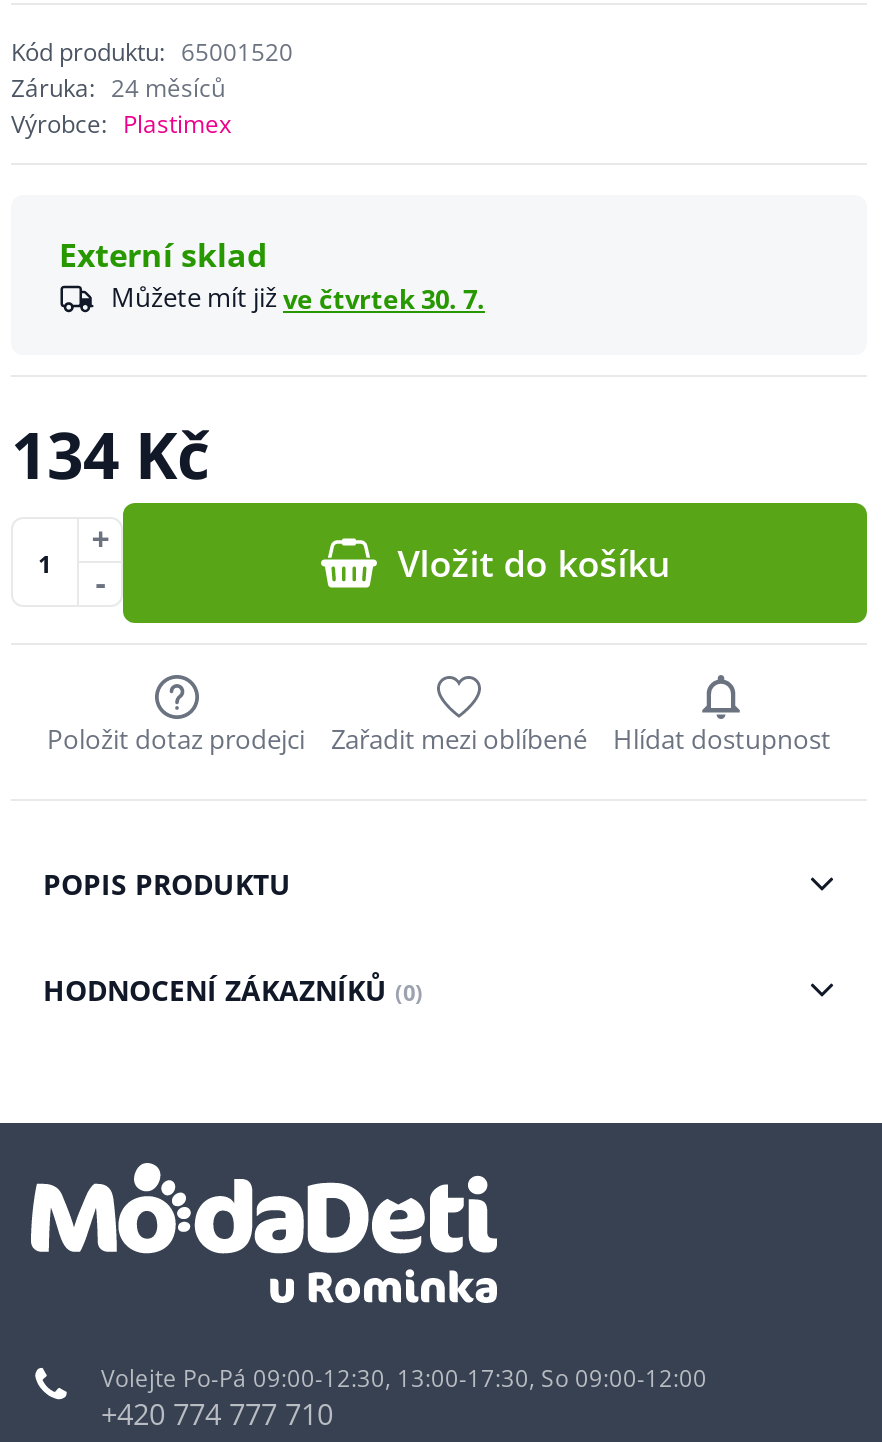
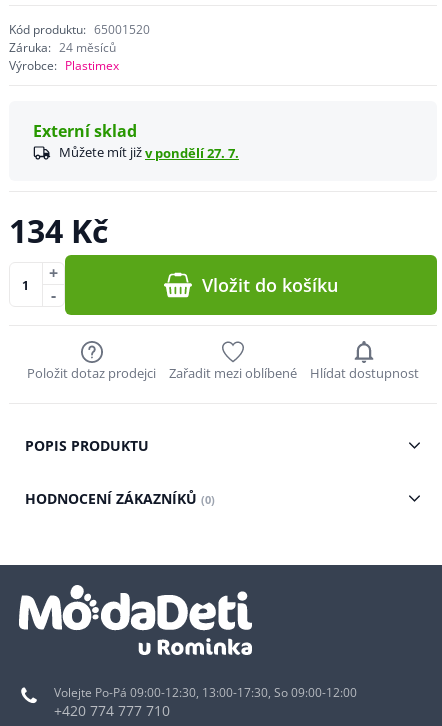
[111,279,485,317] Můžete mít již ve čtvrtek 30. 7. -> [59,143,239,162] Můžete mít již v pondělí 27. 7.

